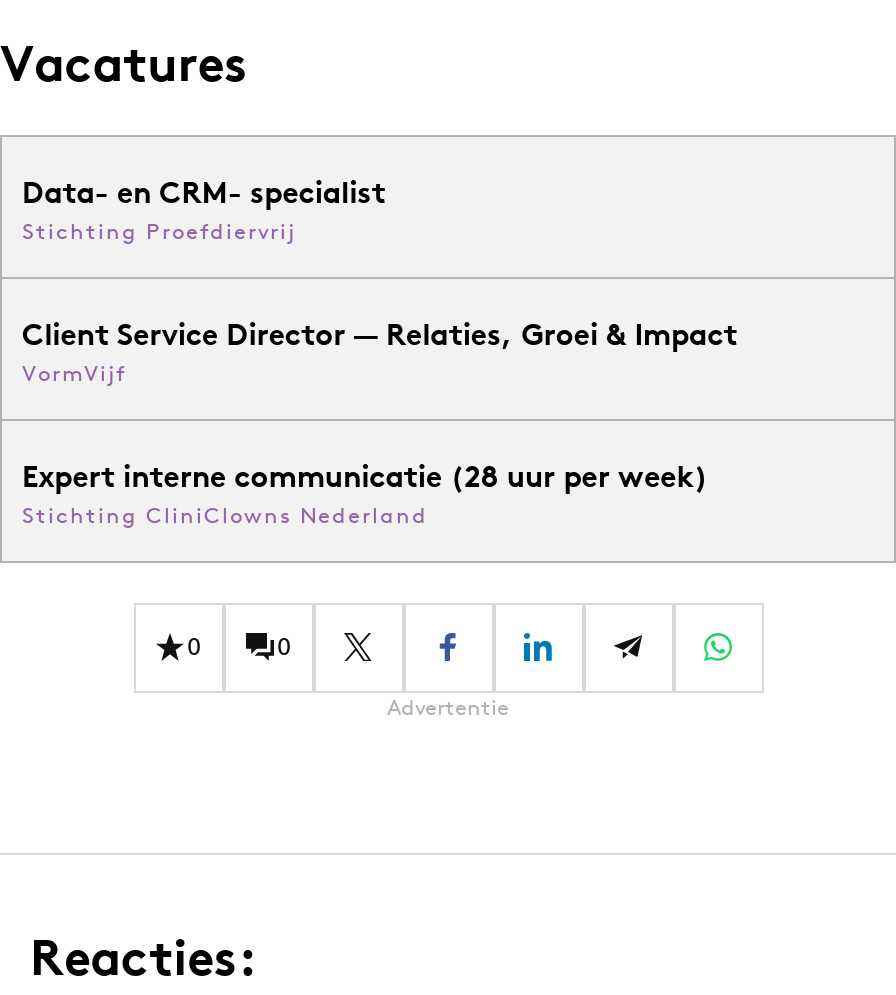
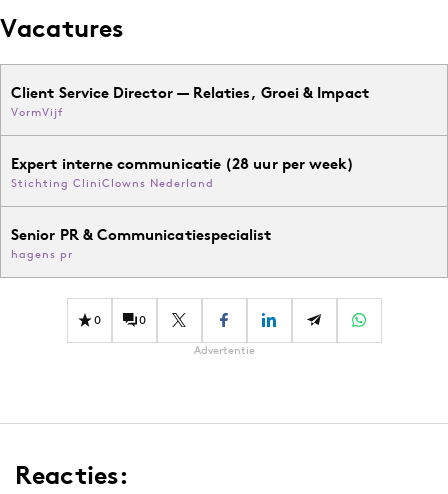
[22,173,386,245] Data- en CRM- specialist | Stichting Proefdiervrij -> none
moved [22,315,738,529] -> [11,83,369,190]: Client Service Director — Relaties, Groei & Impact | VormVijf | Expert interne communicatie (28 uur per week) | Stichting CliniClowns Nederland
none -> [11,225,272,261] Senior PR & Communicatiespecialist | hagens pr

